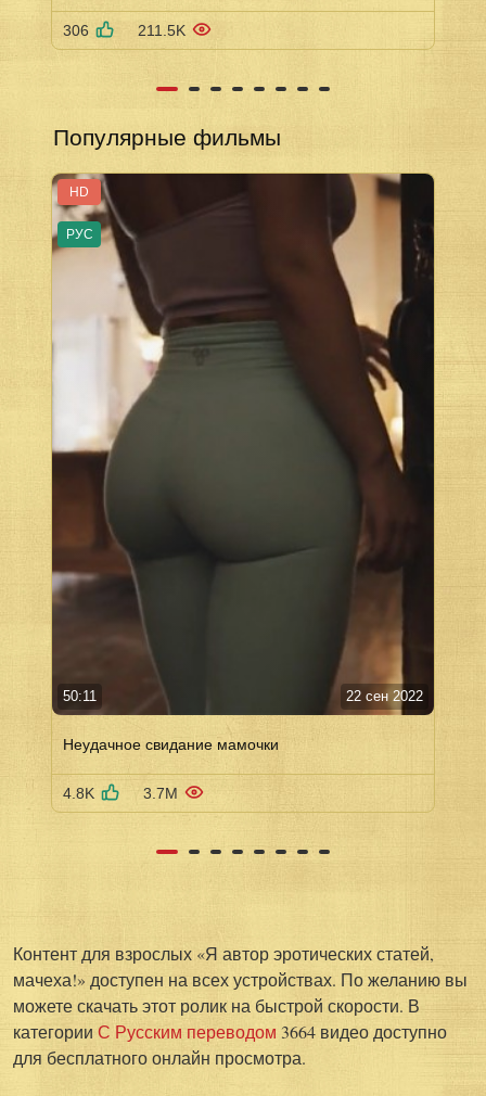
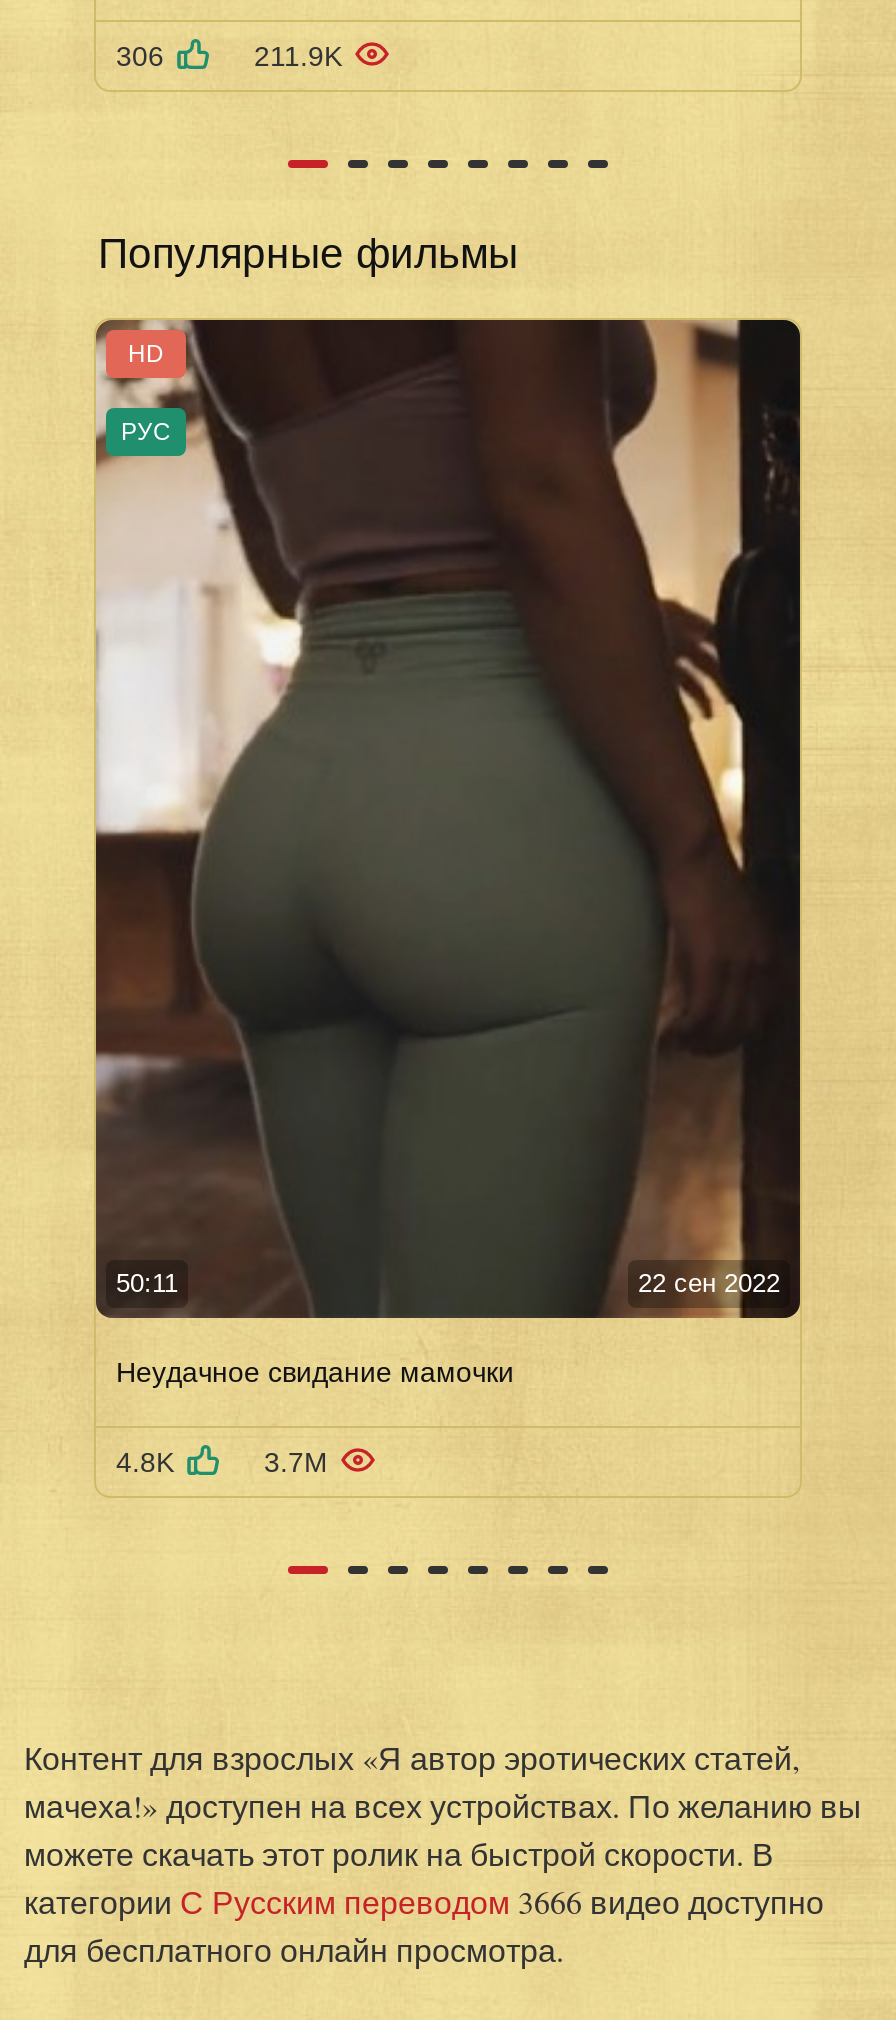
[138,21,186,39] 211.5K -> [254,39,342,71] 211.9K
[13,1020,447,1042] категории С Русским переводом 3664 видео доступно -> [24,1879,824,1921] категории С Русским переводом 3666 видео доступно

